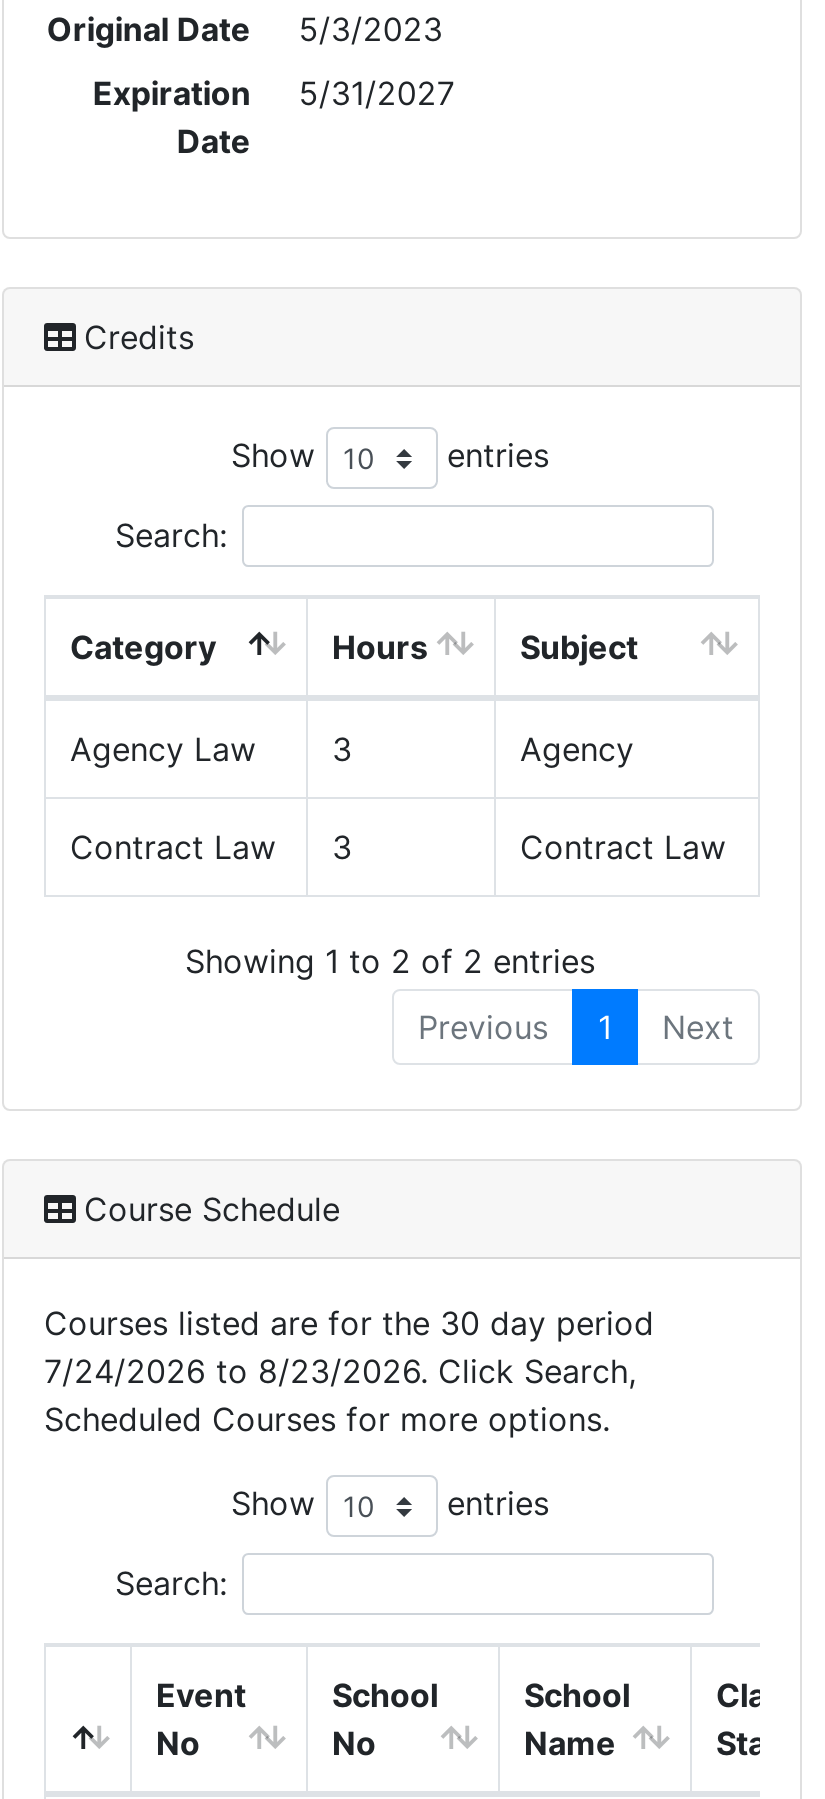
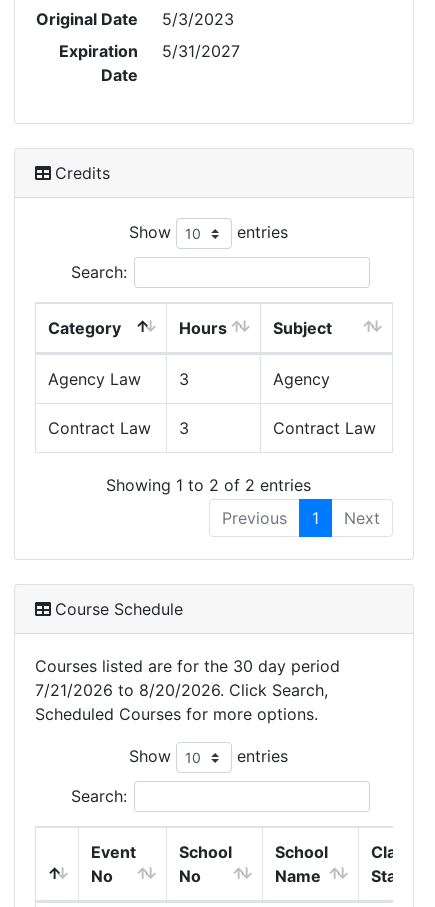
[44,1350,636,1390] 7/24/2026 to 8/23/2026. Click Search, -> [35,680,328,700] 7/21/2026 to 8/20/2026. Click Search,

